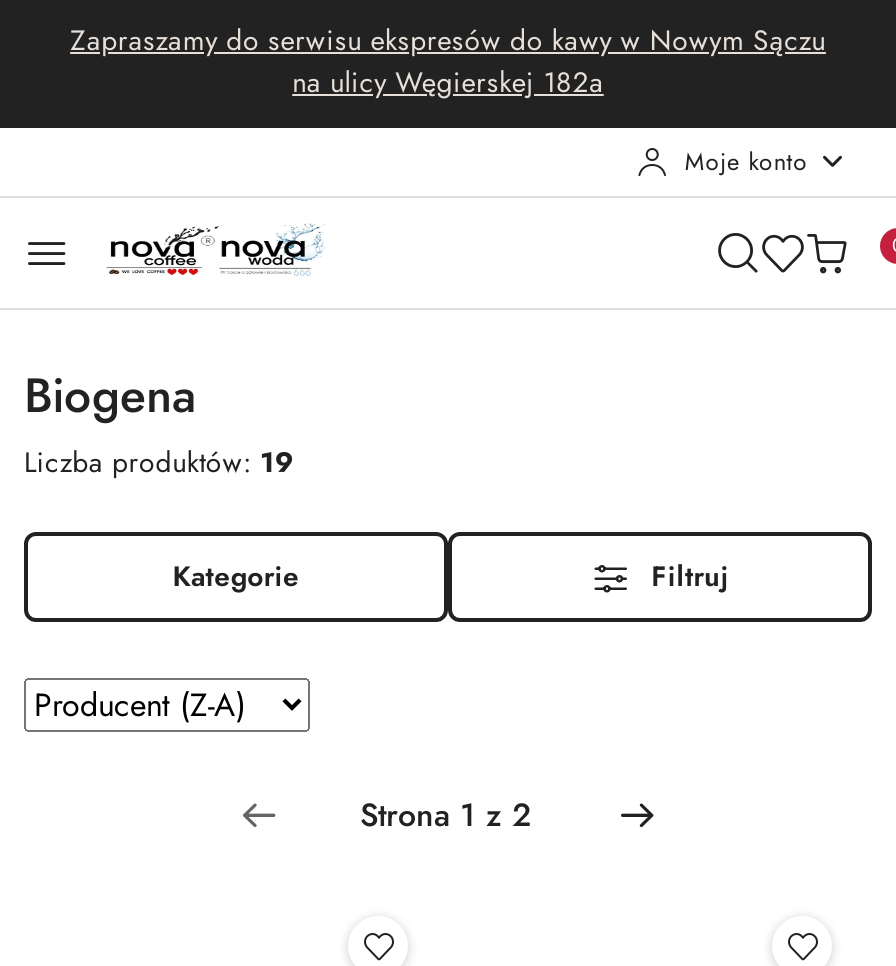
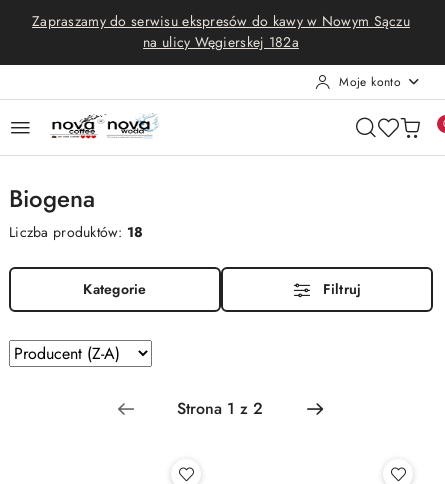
[24,442,293,482] Liczba produktów: 19 -> [9,222,144,242] Liczba produktów: 18

